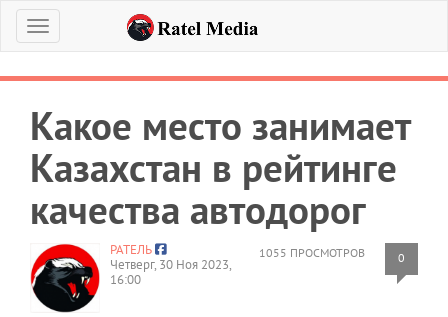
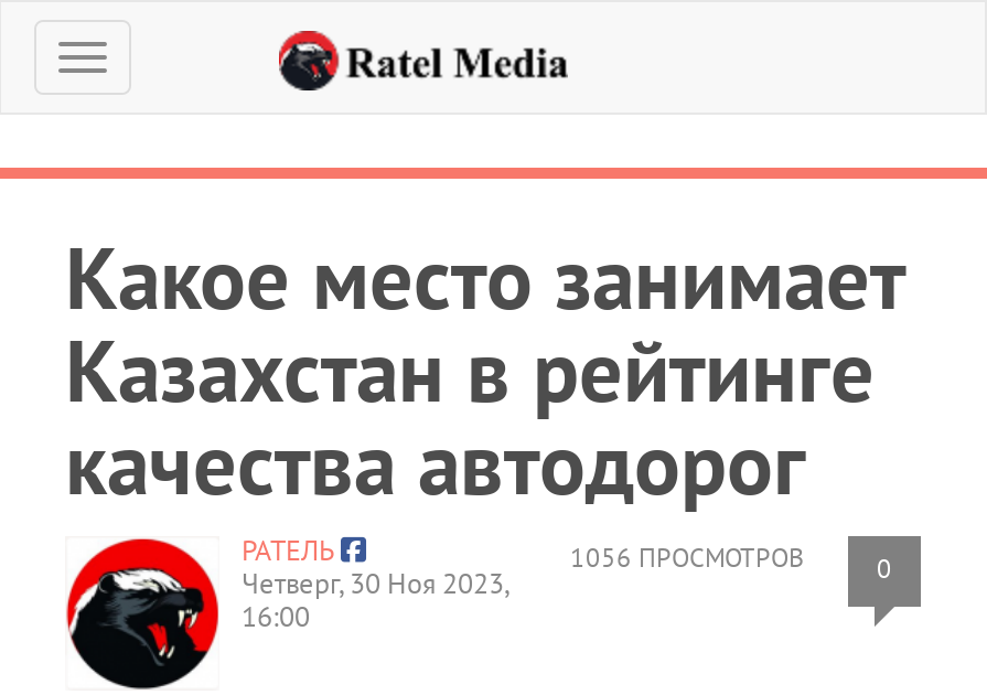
[259,245,365,260] 1055 ПРОСМОТРОВ -> [570,541,804,574] 1056 ПРОСМОТРОВ

